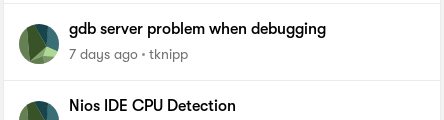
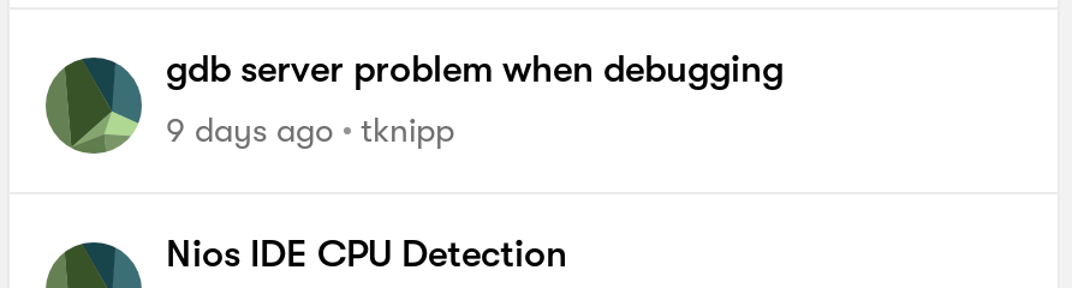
[69,46,188,62] 7 days ago tknipp -> [166,110,454,149] 9 days ago tknipp

